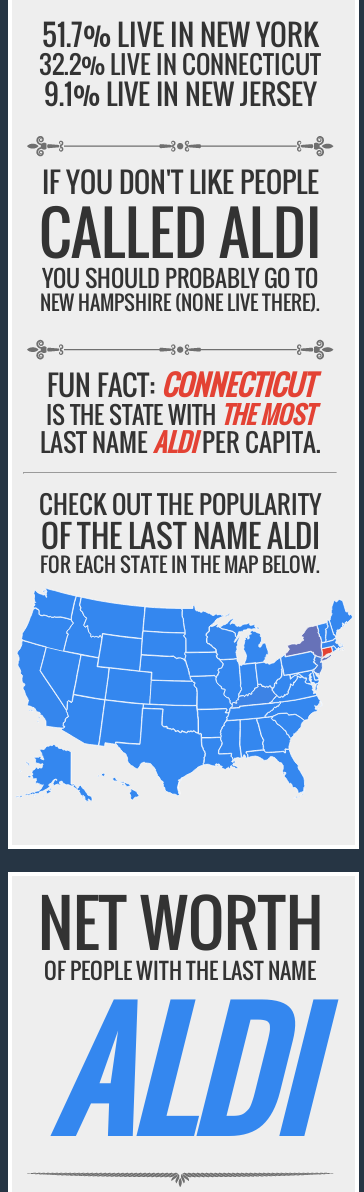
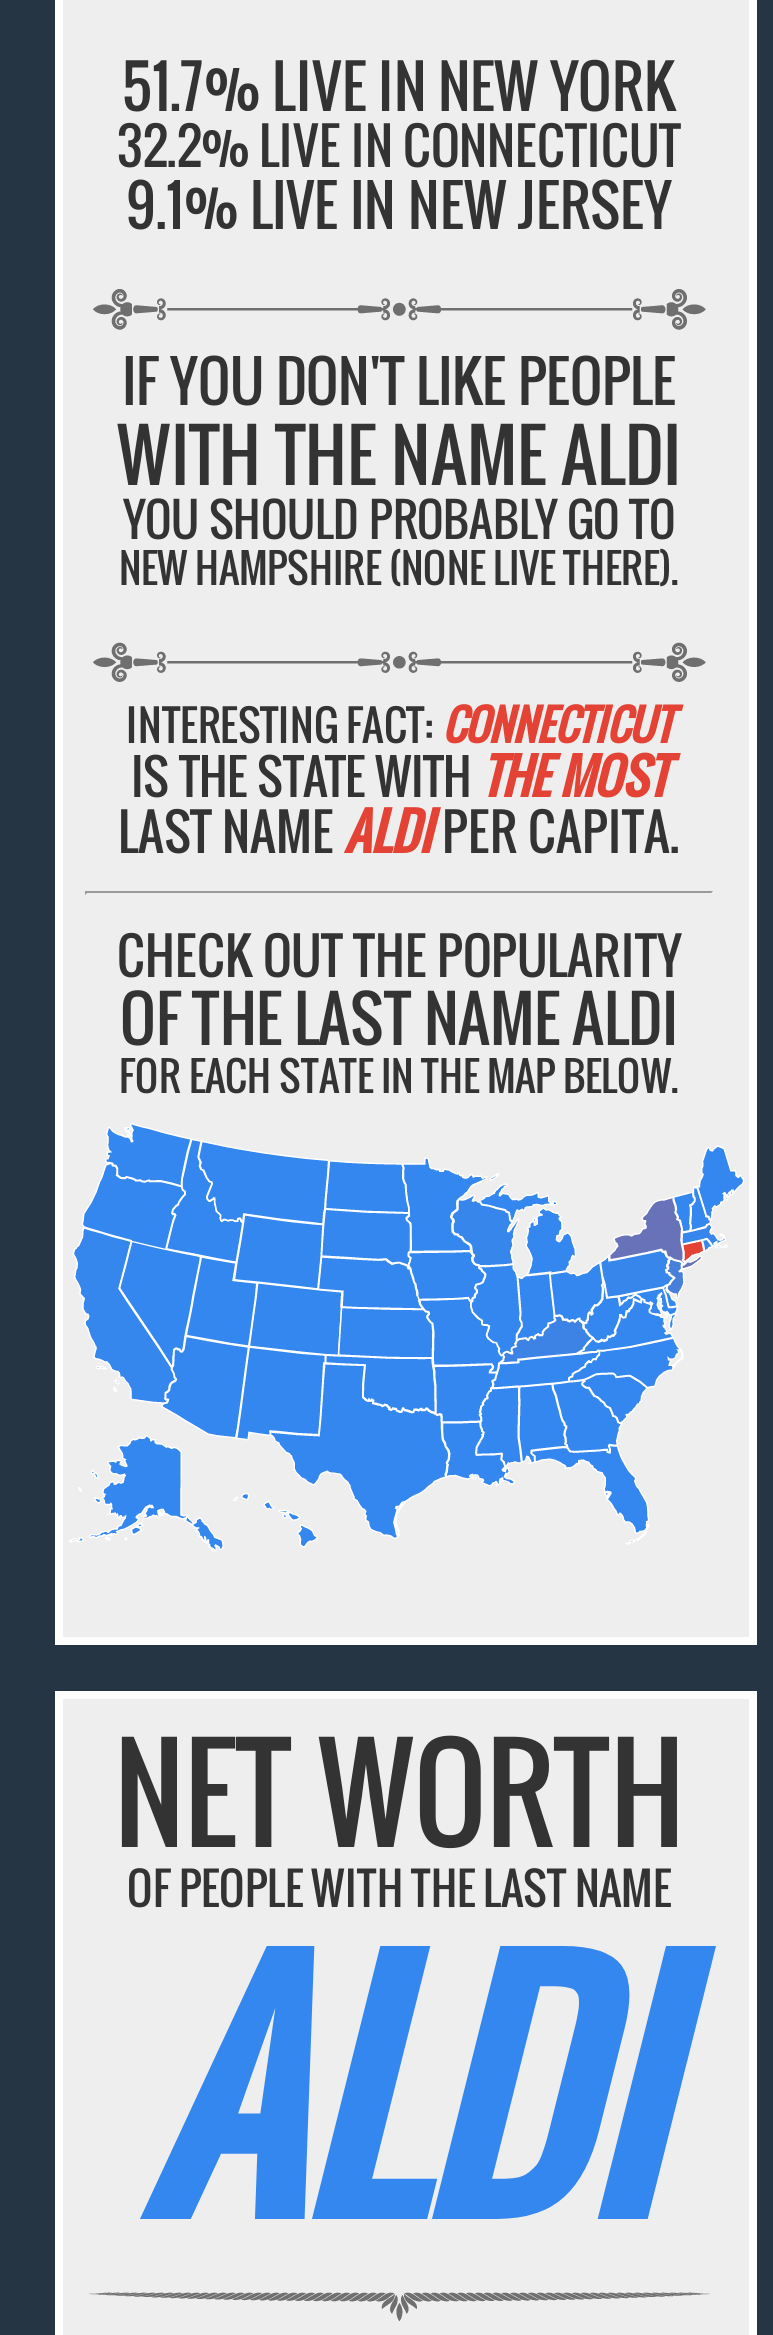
[38,188,321,275] CALLED ALDI -> [117,400,681,504] WITH THE NAME ALDI
[46,364,313,405] FUN FACT: CONNECTICUT -> [126,692,672,754] INTERESTING FACT: CONNECTICUT

